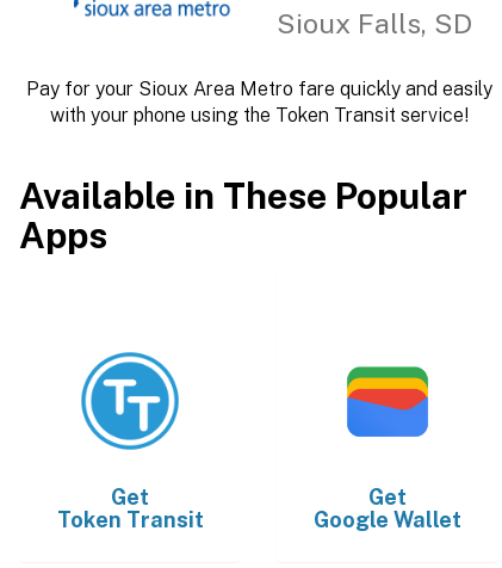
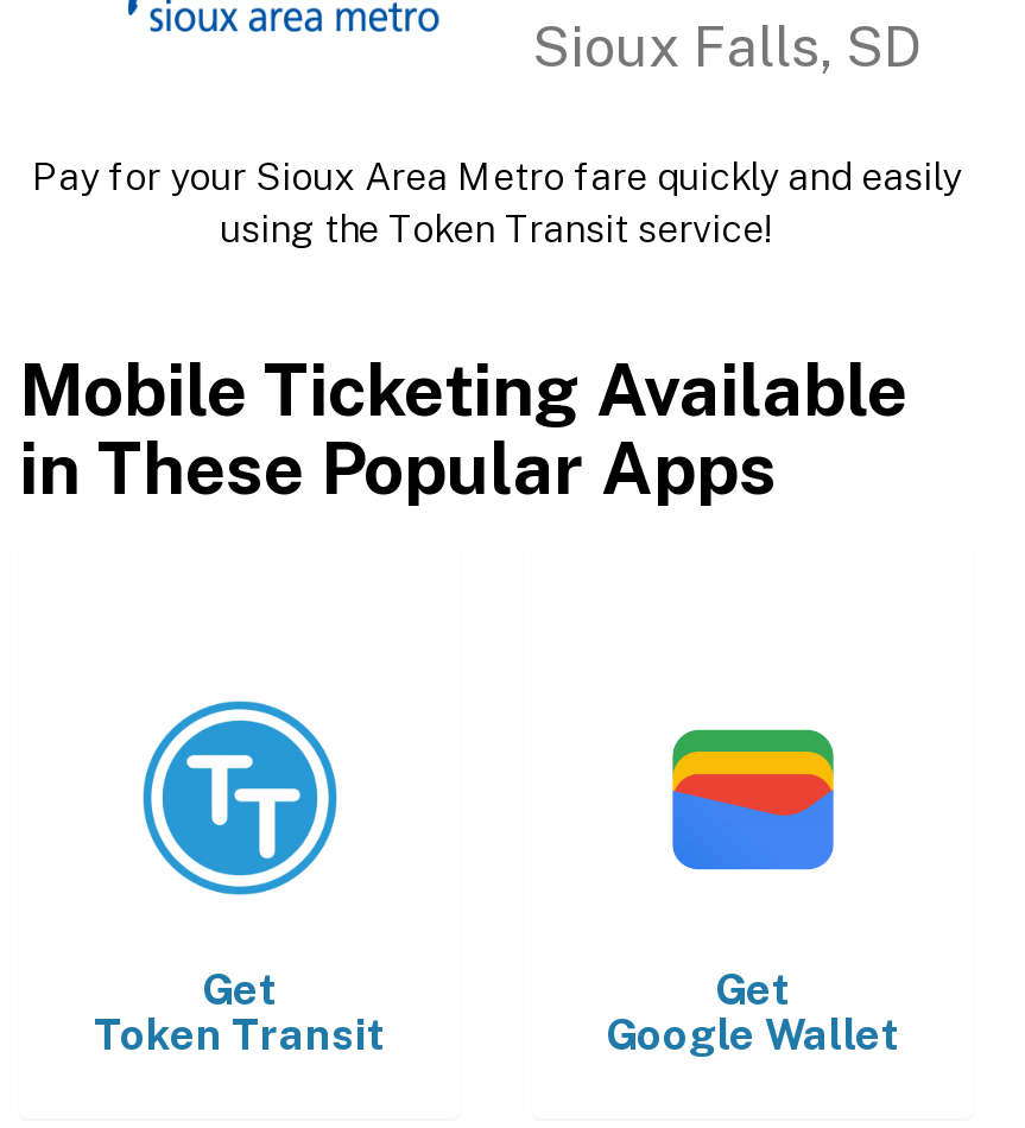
[49,104,468,126] with your phone using the Token Transit service! -> [220,207,773,252] using the Token Transit service!
[19,174,467,257] Available in These Popular | Apps -> [19,347,907,511] Mobile Ticketing Available | in These Popular Apps

